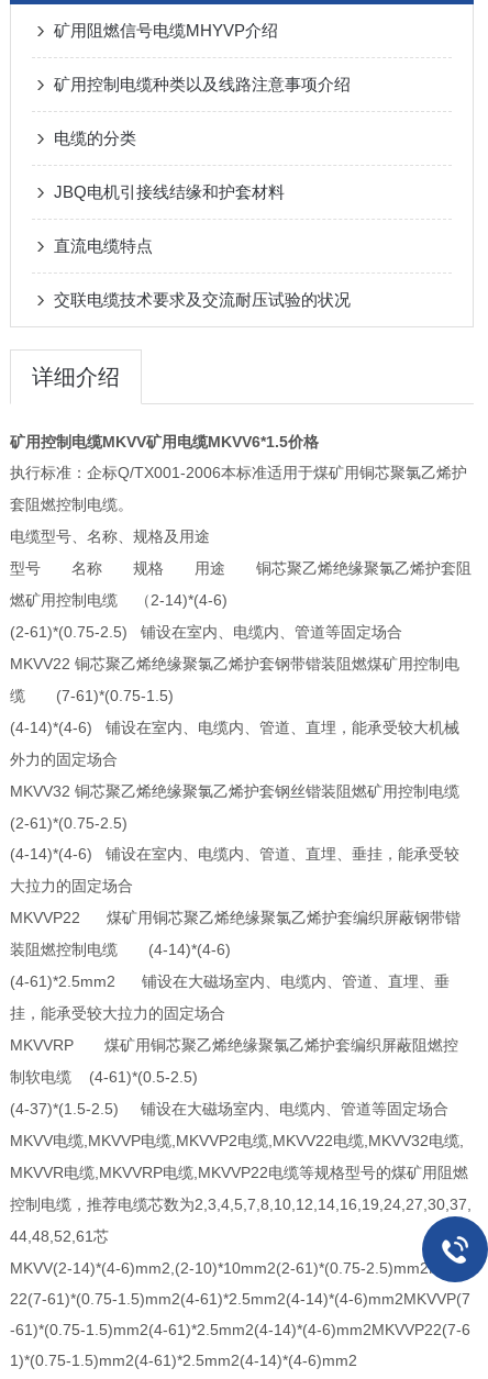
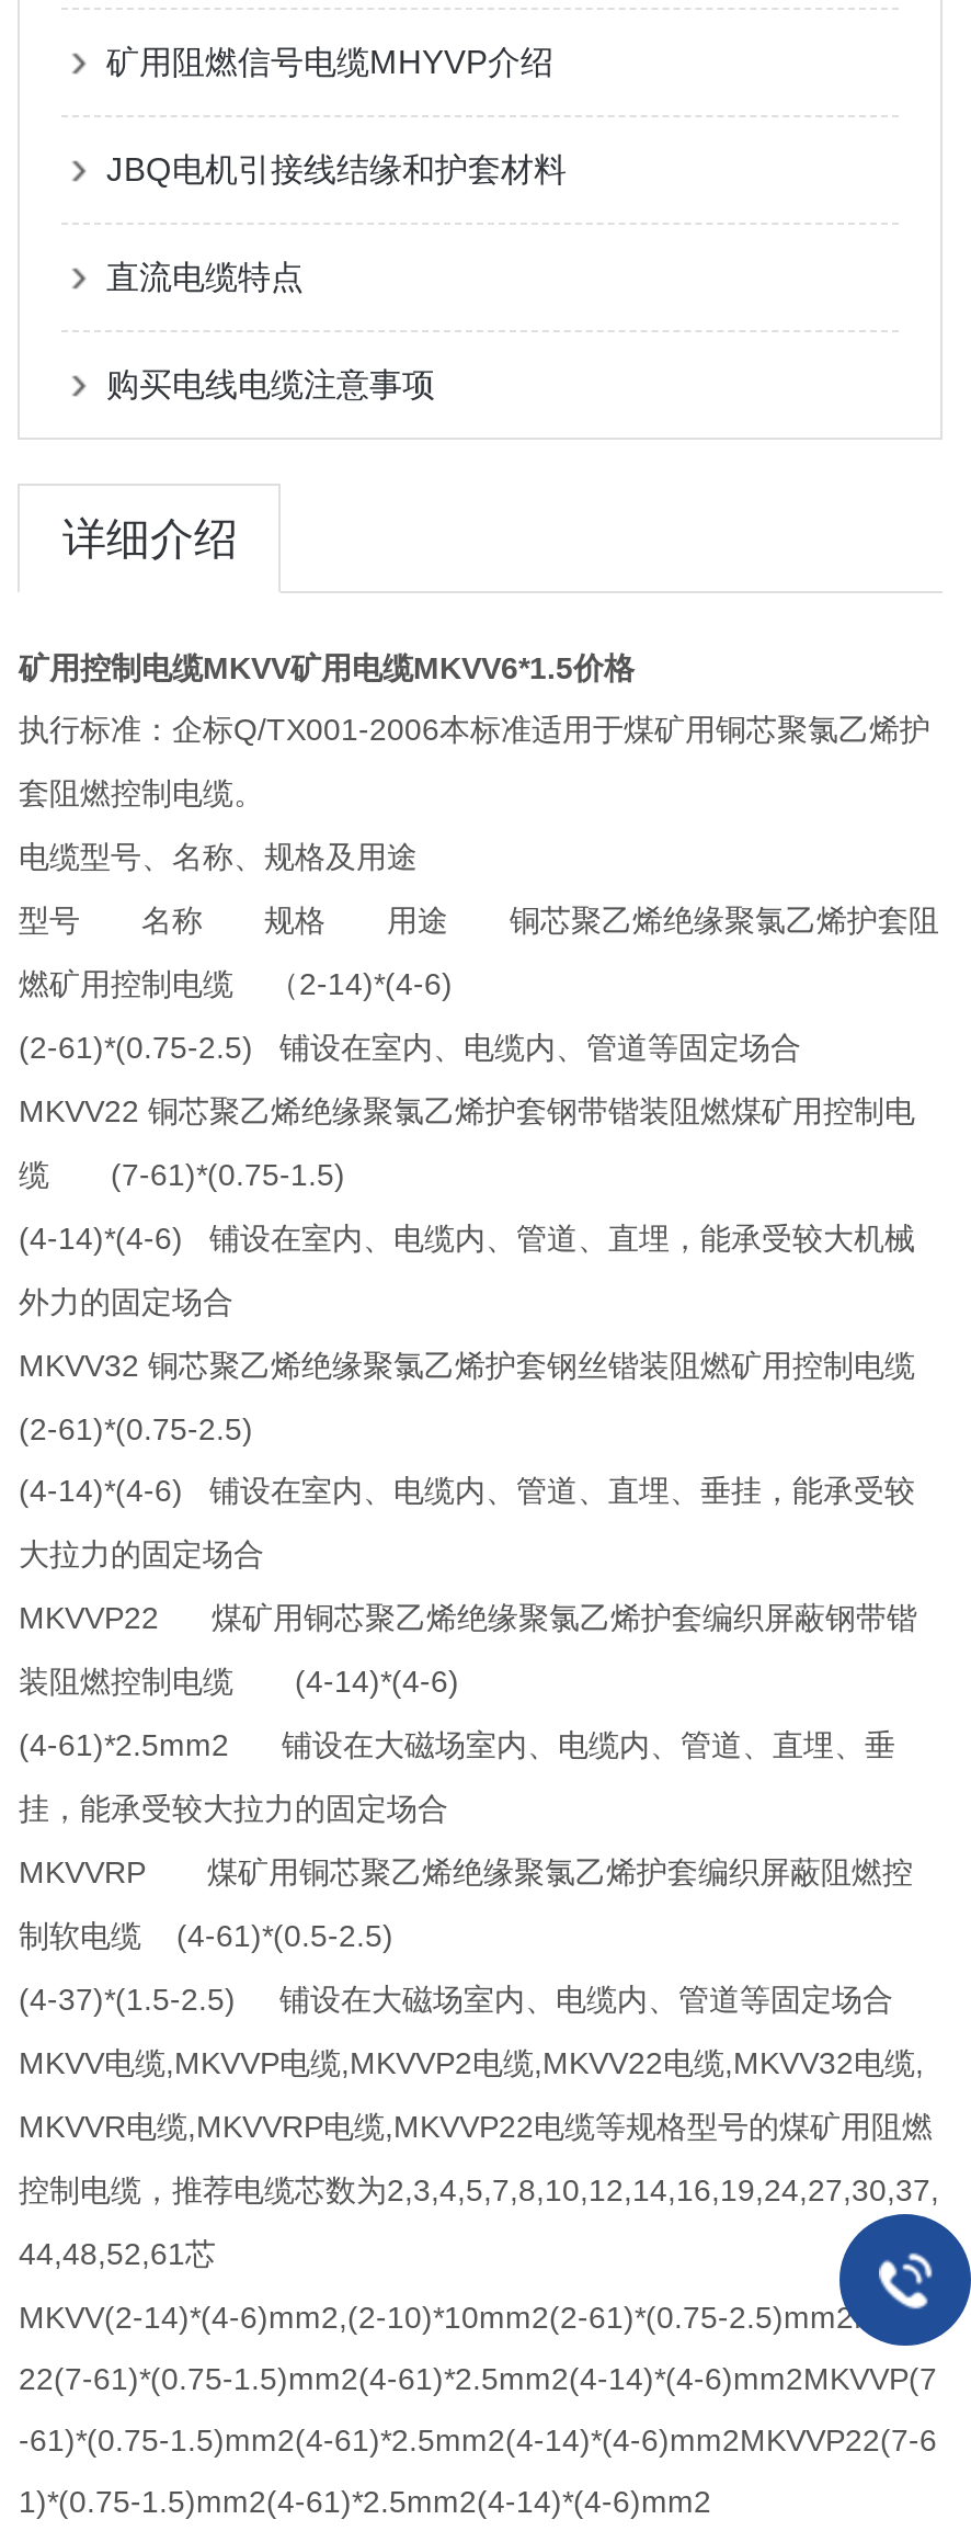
[54,75,351,147] 矿用控制电缆种类以及线路注意事项介绍 | 电缆的分类 -> none
[54,290,351,309] 交联电缆技术要求及交流耐压试验的状况 -> [106,365,435,402] 购买电线电缆注意事项

